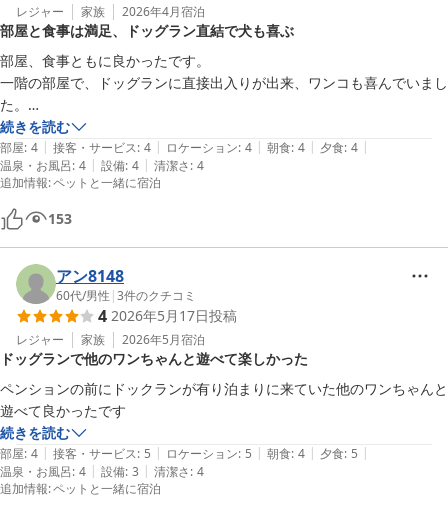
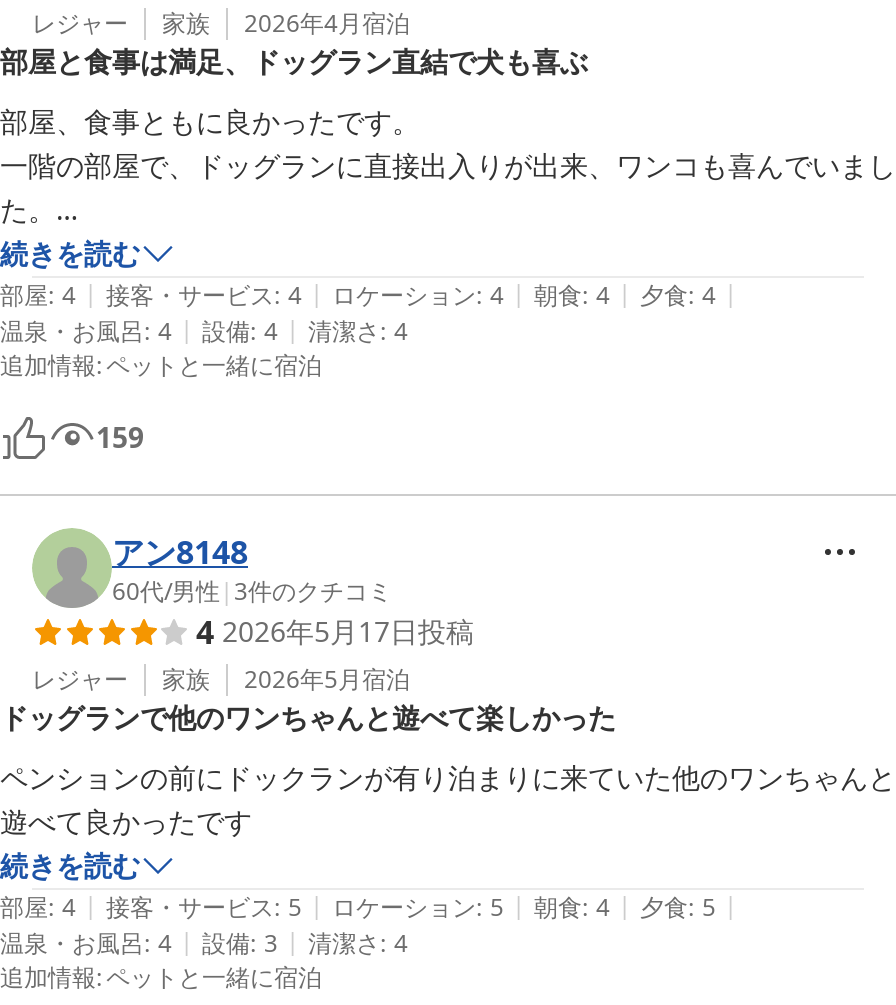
[48,209,72,228] 153 -> [96,418,144,456] 159

